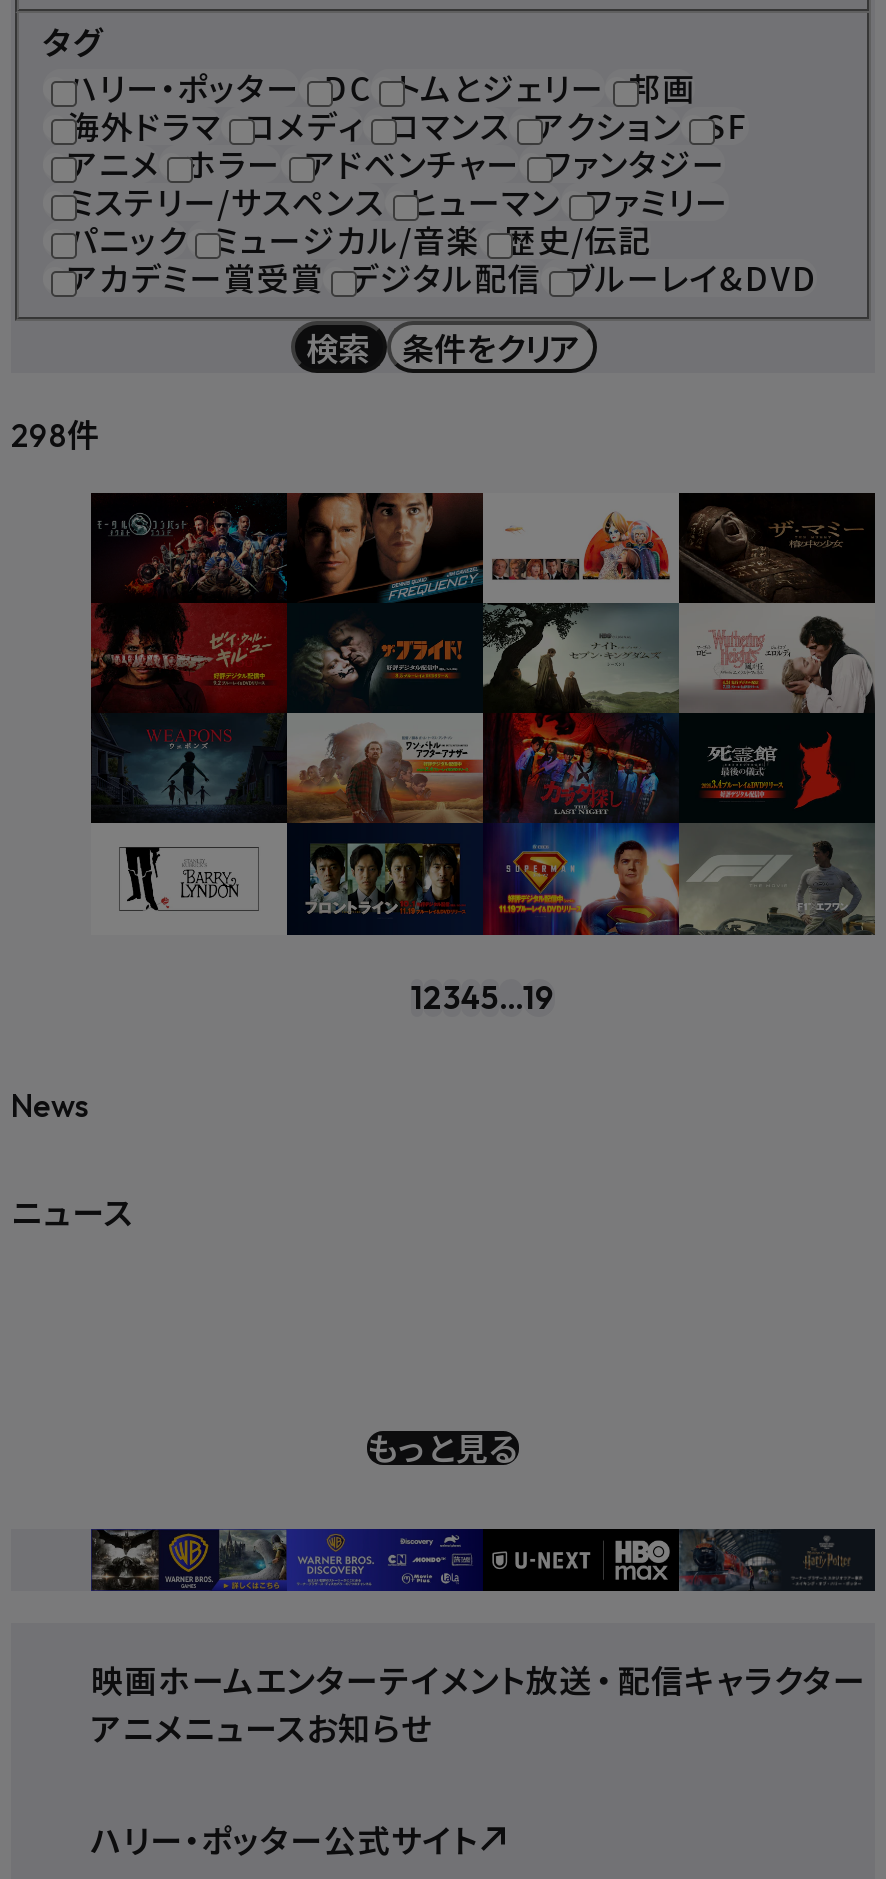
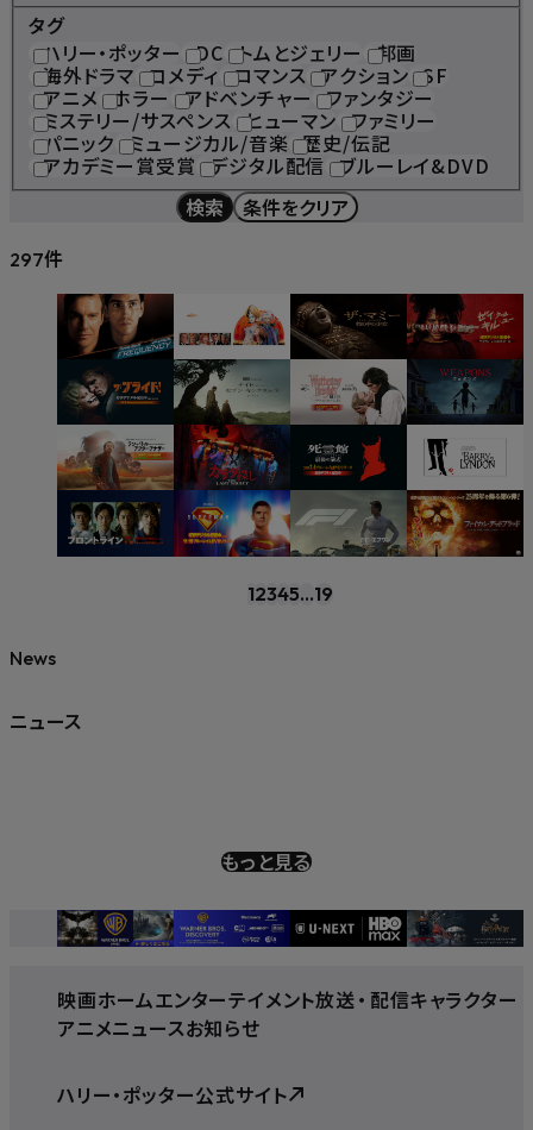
[11,409,101,457] 298件 -> [10,244,64,272] 297件
[89,491,877,937] [image] -> [56,293,525,558] [image]

